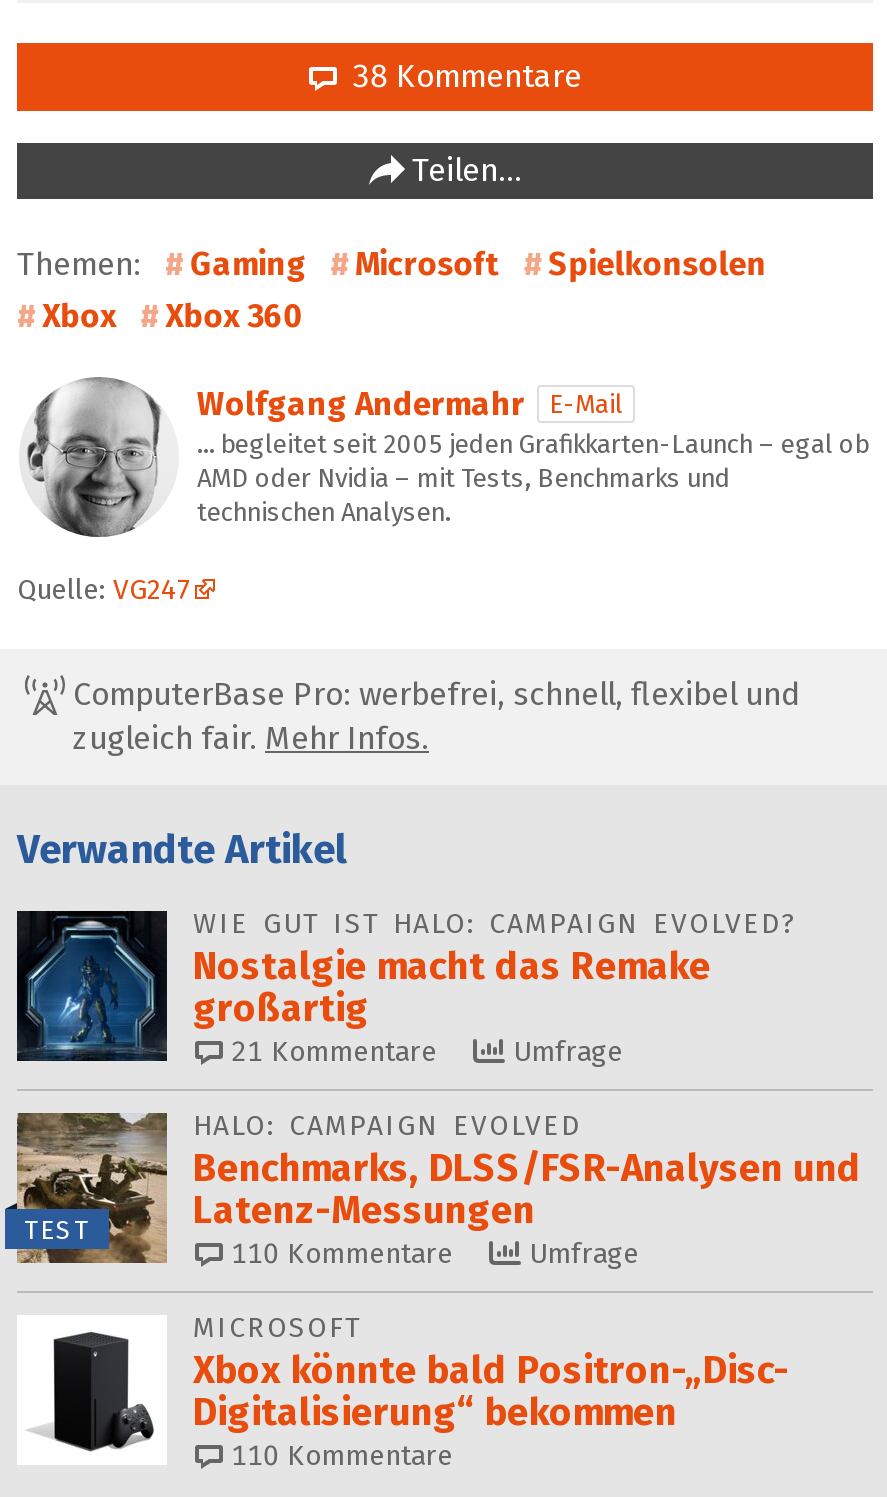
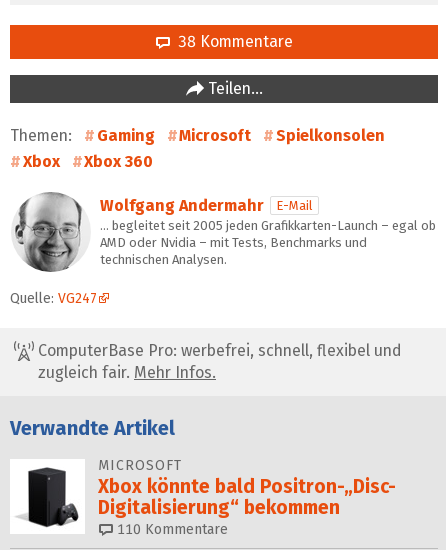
[15,907,797,1069] [image] | WIE GUT IST HALO: CAMPAIGN EVOLVED? | Nostalgie macht das Remake | großartig | 21 Kommentare | Umfrage -> none
[15,1111,167,1265] [image] | TEST -> none
[193,1109,861,1271] HALO: CAMPAIGN EVOLVED | Benchmarks, DLSS/FSR-Analysen und | Latenz-Messungen | 110 Kommentare | Umfrage -> none

